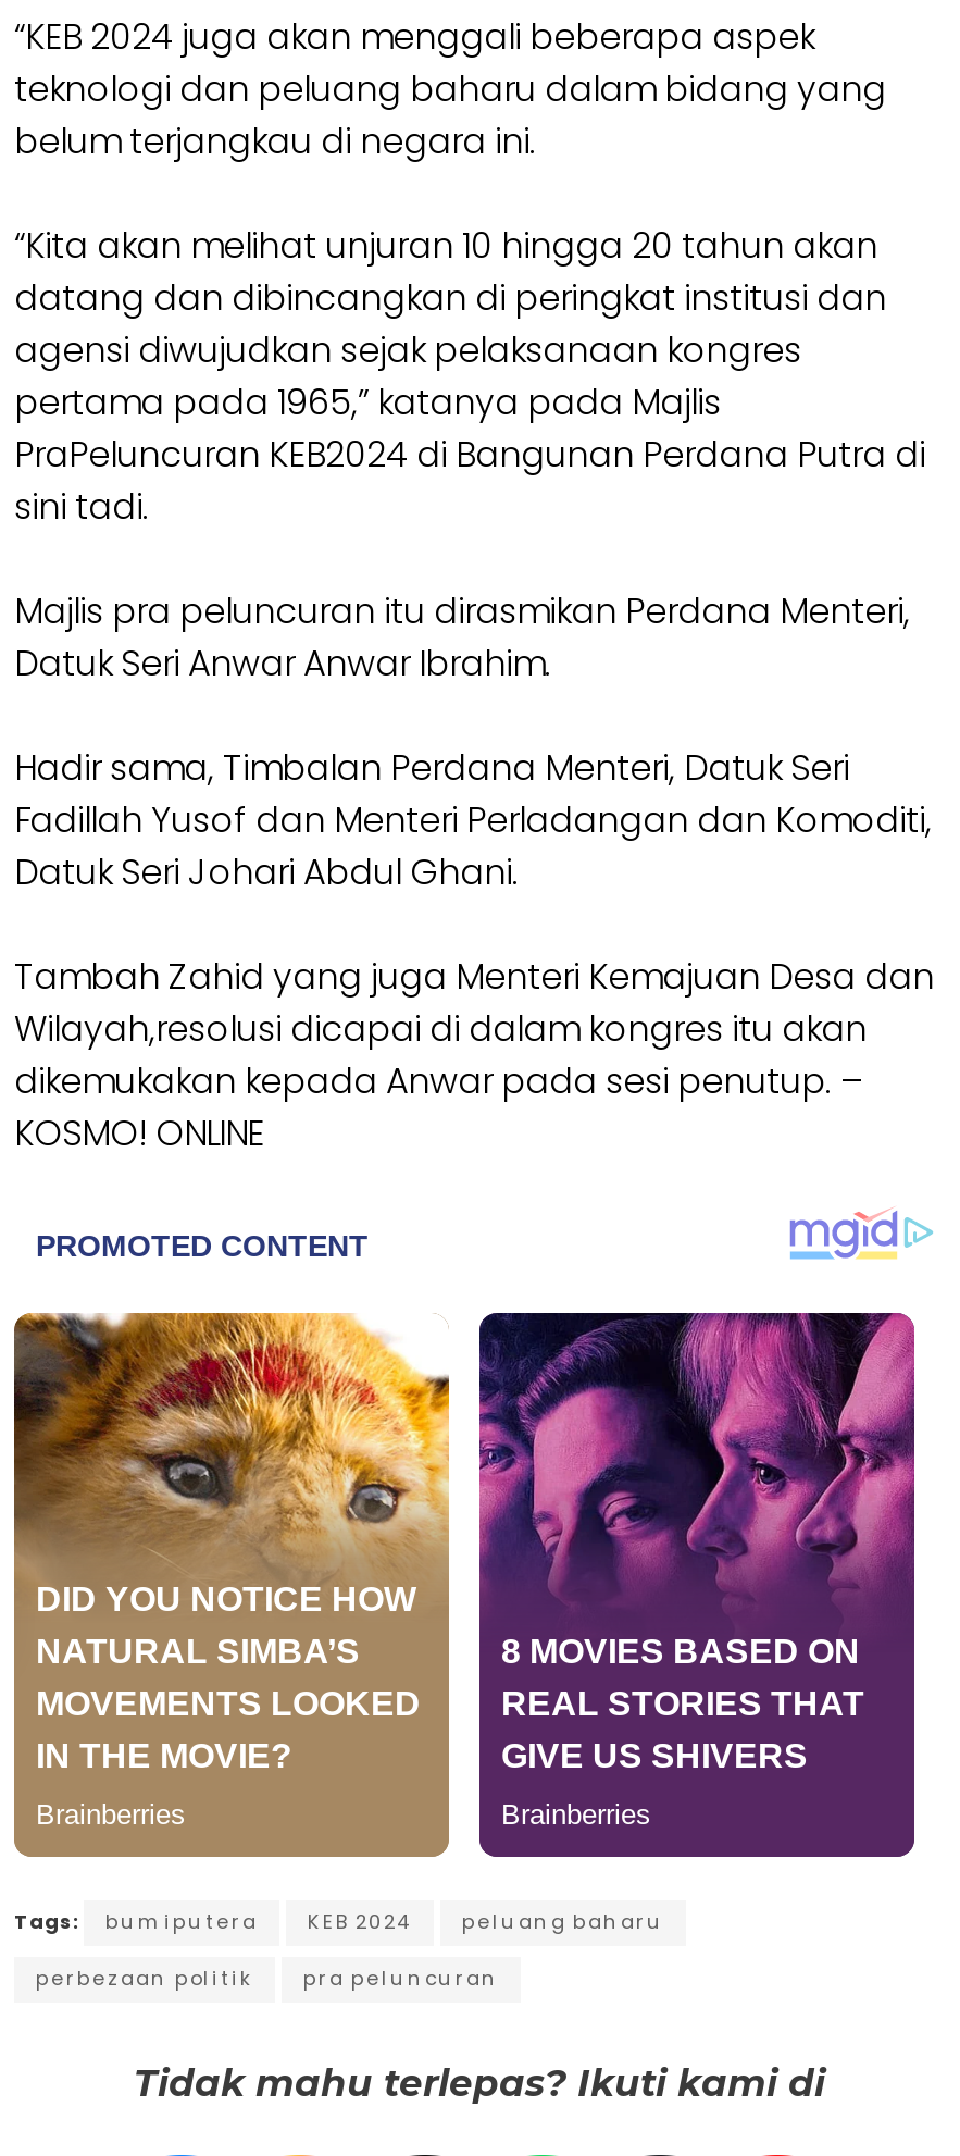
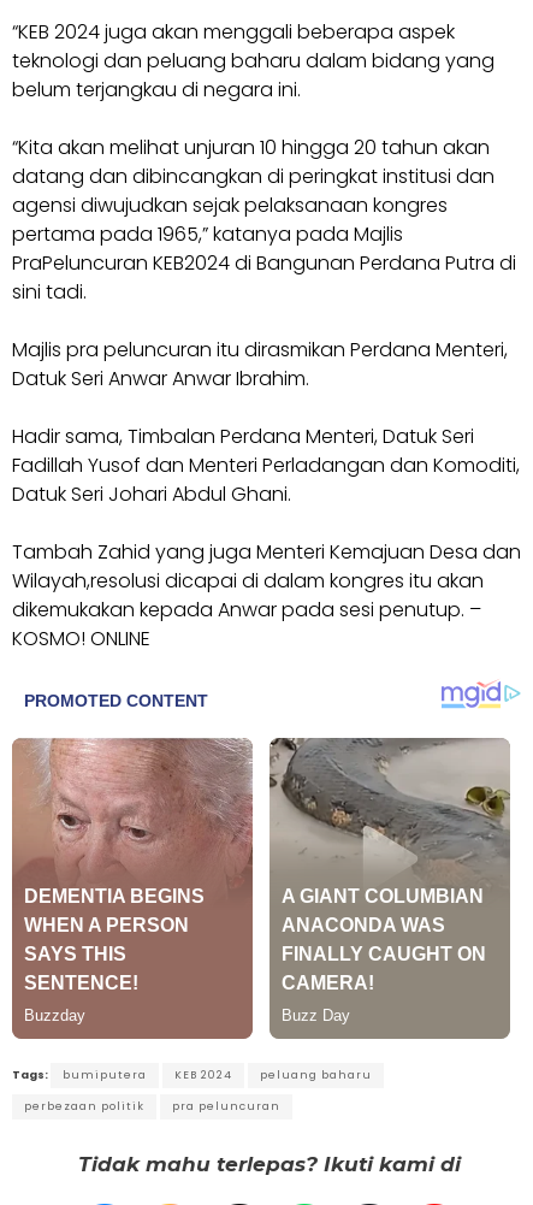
[12,1312,451,1858] [image] -> [11,737,254,1040] [image]
[477,1312,917,1856] [image] -> [268,737,511,1039] [image]

